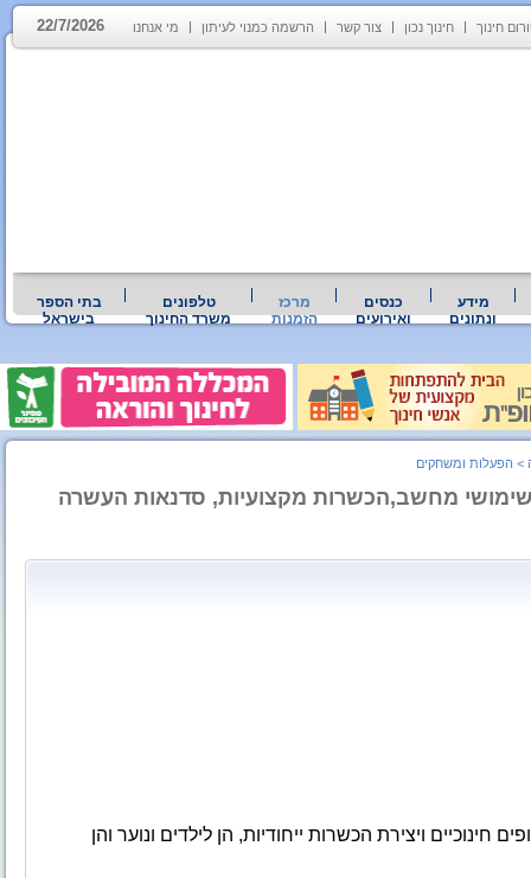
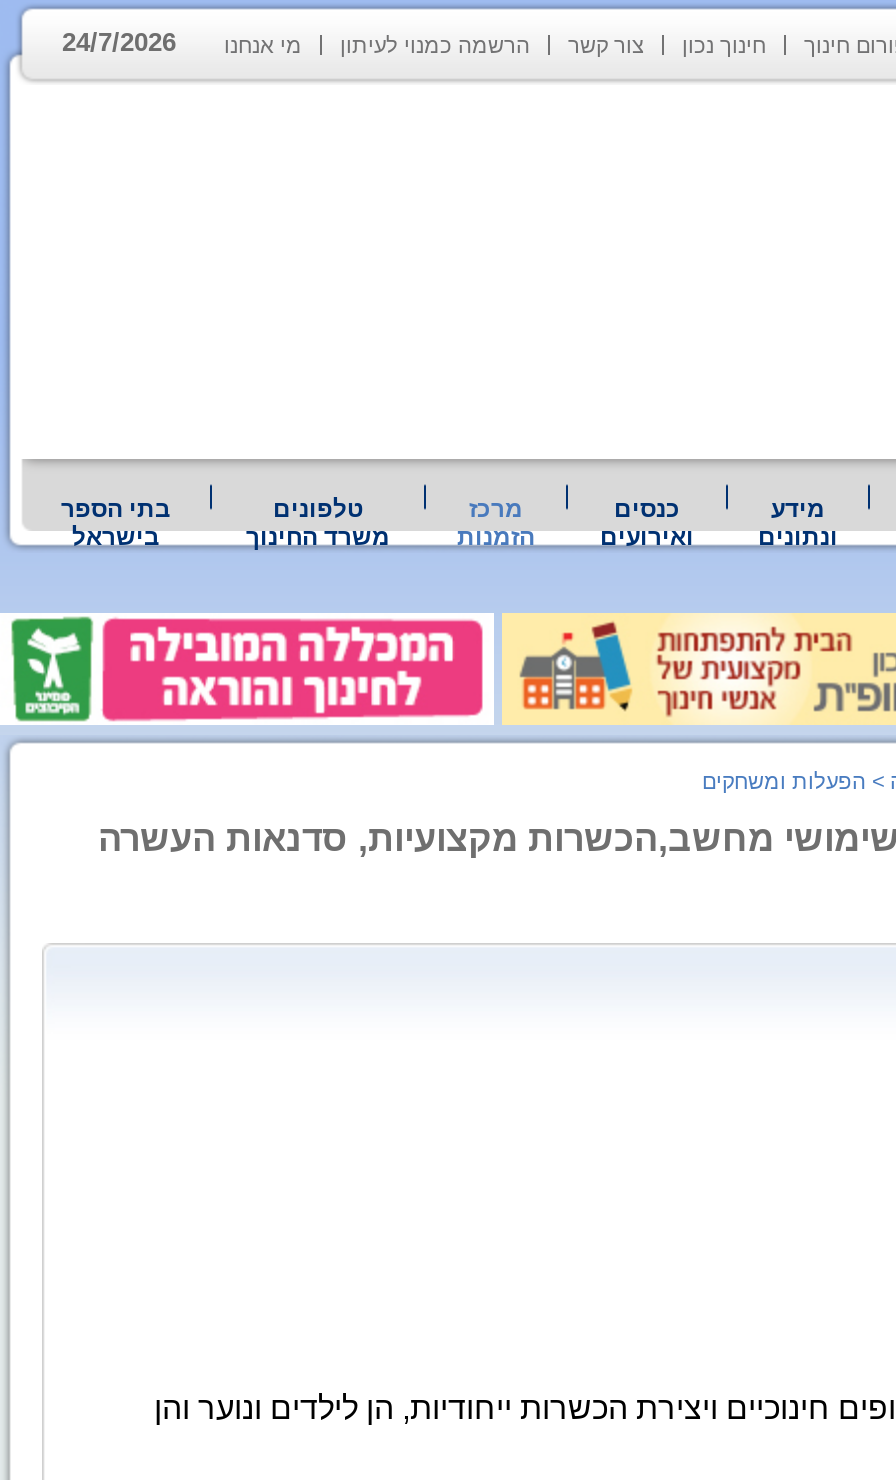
[37,17,104,34] 22/7/2026 -> [62,27,176,57] 24/7/2026

